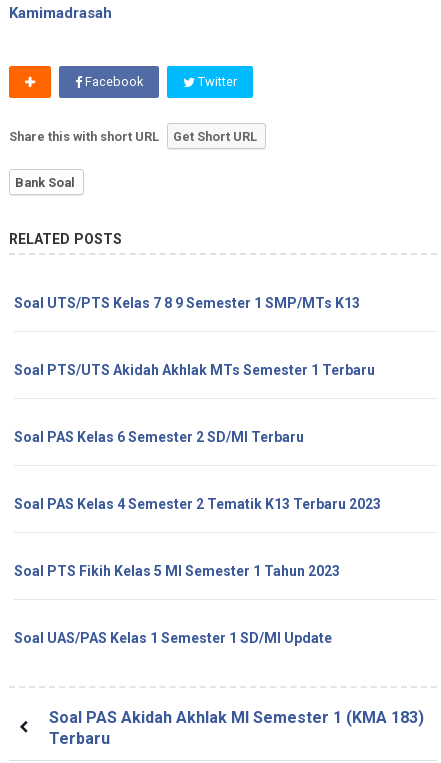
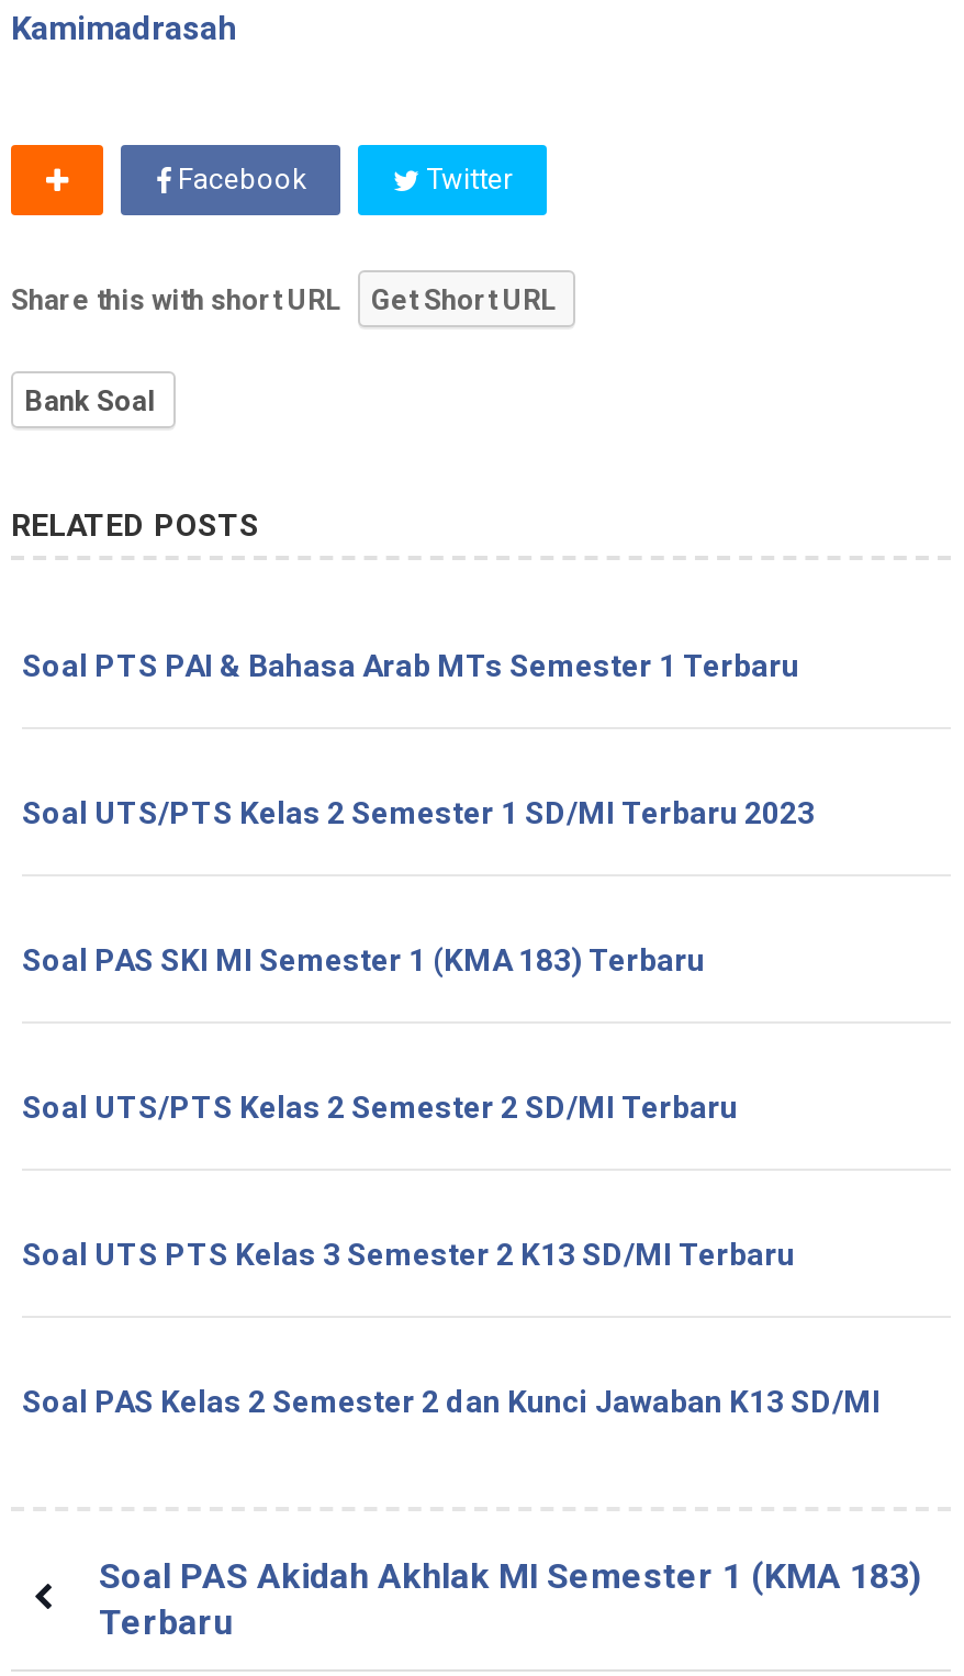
[14,295,360,311] Soal UTS/PTS Kelas 7 8 9 Semester 1 SMP/MTs K13 -> [22,648,799,683] Soal PTS PAI & Bahasa Arab MTs Semester 1 Terbaru
[14,362,375,378] Soal PTS/UTS Akidah Akhlak MTs Semester 1 Terbaru -> [22,795,815,830] Soal UTS/PTS Kelas 2 Semester 1 SD/MI Terbaru 2023
[14,429,304,445] Soal PAS Kelas 6 Semester 2 SD/MI Terbaru -> [22,942,705,977] Soal PAS SKI MI Semester 1 (KMA 183) Terbaru
[14,496,381,512] Soal PAS Kelas 4 Semester 2 Tematik K13 Terbaru 2023 -> [22,1090,738,1125] Soal UTS/PTS Kelas 2 Semester 2 SD/MI Terbaru
[14,563,340,579] Soal PTS Fikih Kelas 5 MI Semester 1 Tahun 2023 -> [22,1237,795,1272] Soal UTS PTS Kelas 3 Semester 2 K13 SD/MI Terbaru
[14,630,332,646] Soal UAS/PAS Kelas 1 Semester 1 SD/MI Update -> [22,1384,881,1419] Soal PAS Kelas 2 Semester 2 dan Kunci Jawaban K13 SD/MI

